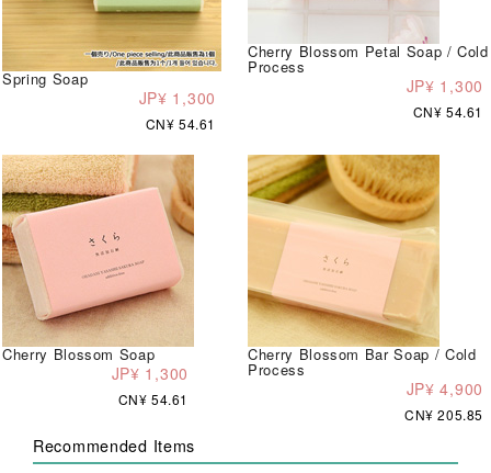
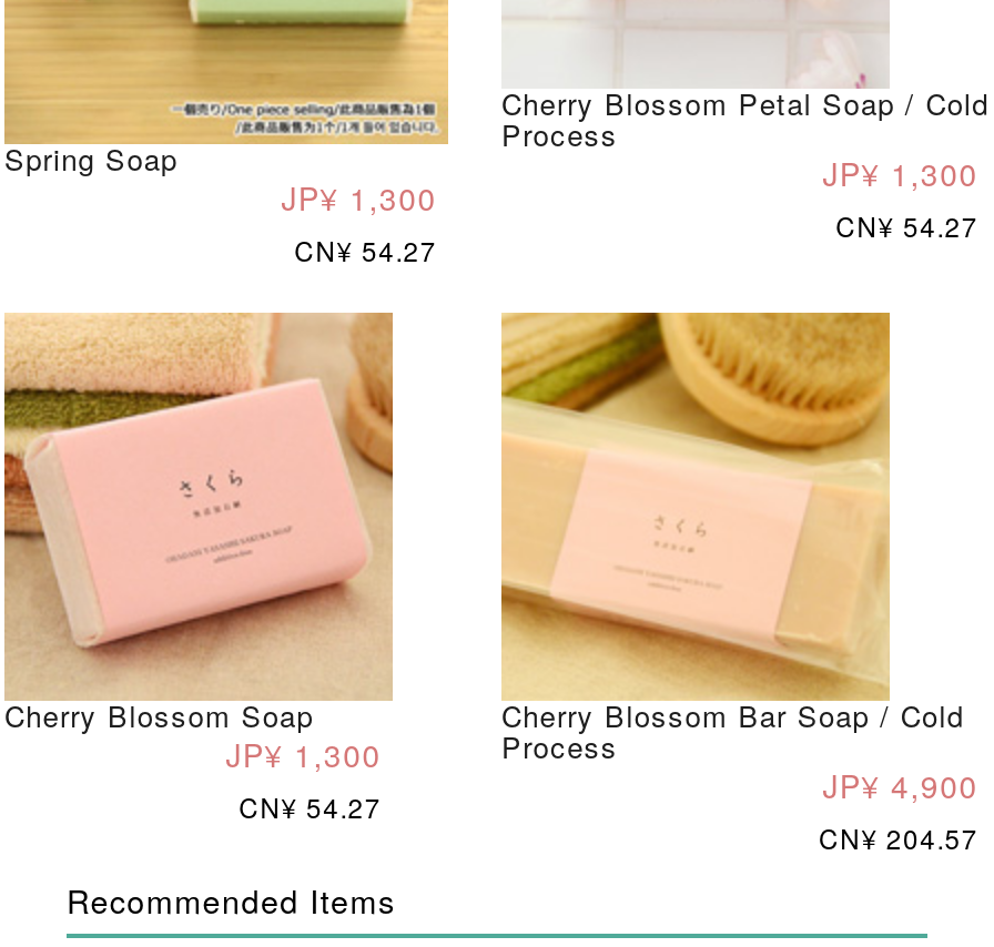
[413,102,483,120] CN¥ 54.61 -> [836,206,978,243] CN¥ 54.27
[145,114,216,132] CN¥ 54.61 -> [294,230,437,268] CN¥ 54.27
[118,389,189,408] CN¥ 54.61 -> [239,787,382,824] CN¥ 54.27
[404,405,483,423] CN¥ 205.85 -> [819,818,978,855] CN¥ 204.57

